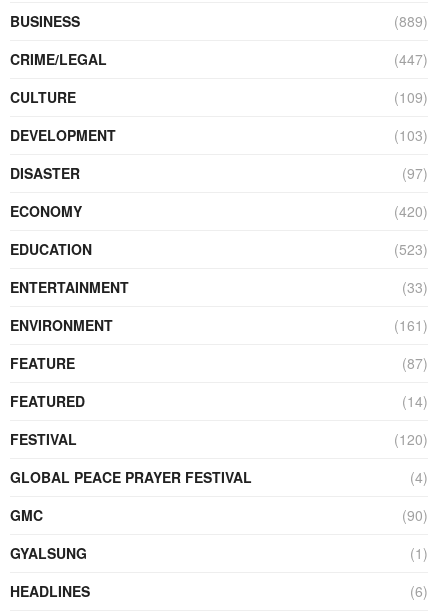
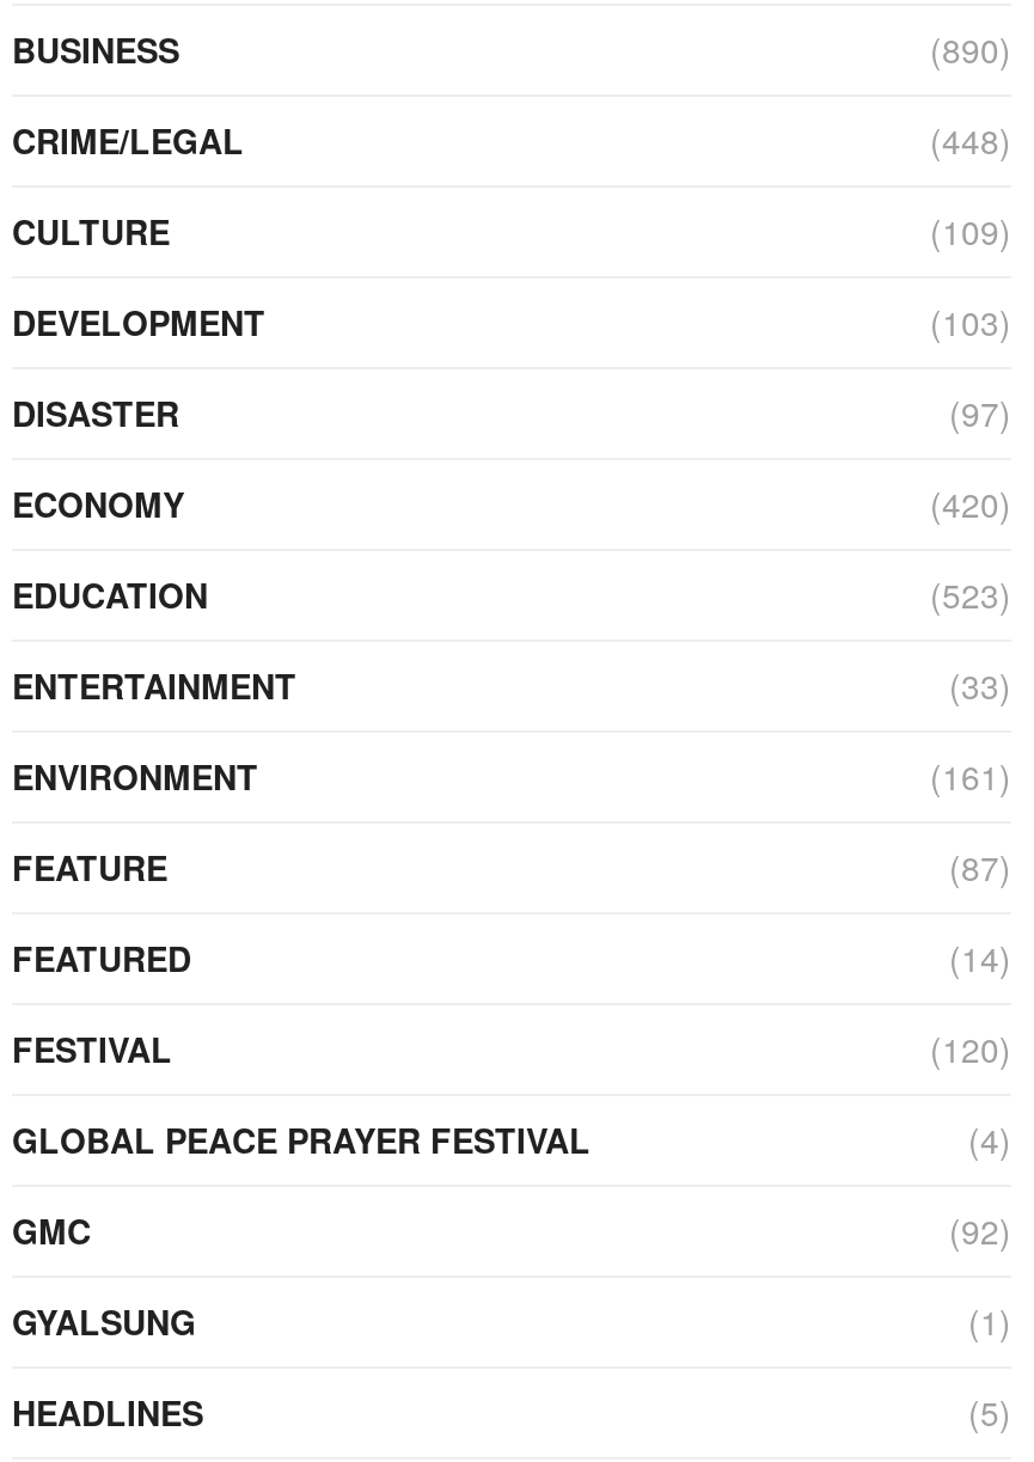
[394,11,428,31] (889) -> [930,25,1011,73] (890)
[394,49,428,69] (447) -> [930,116,1011,164] (448)
[402,505,428,525] (90) -> [949,1206,1011,1254] (92)
[410,581,428,601] (6) -> [968,1388,1011,1436] (5)

